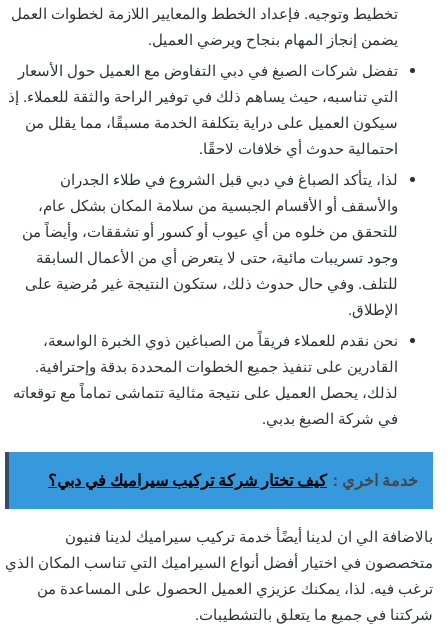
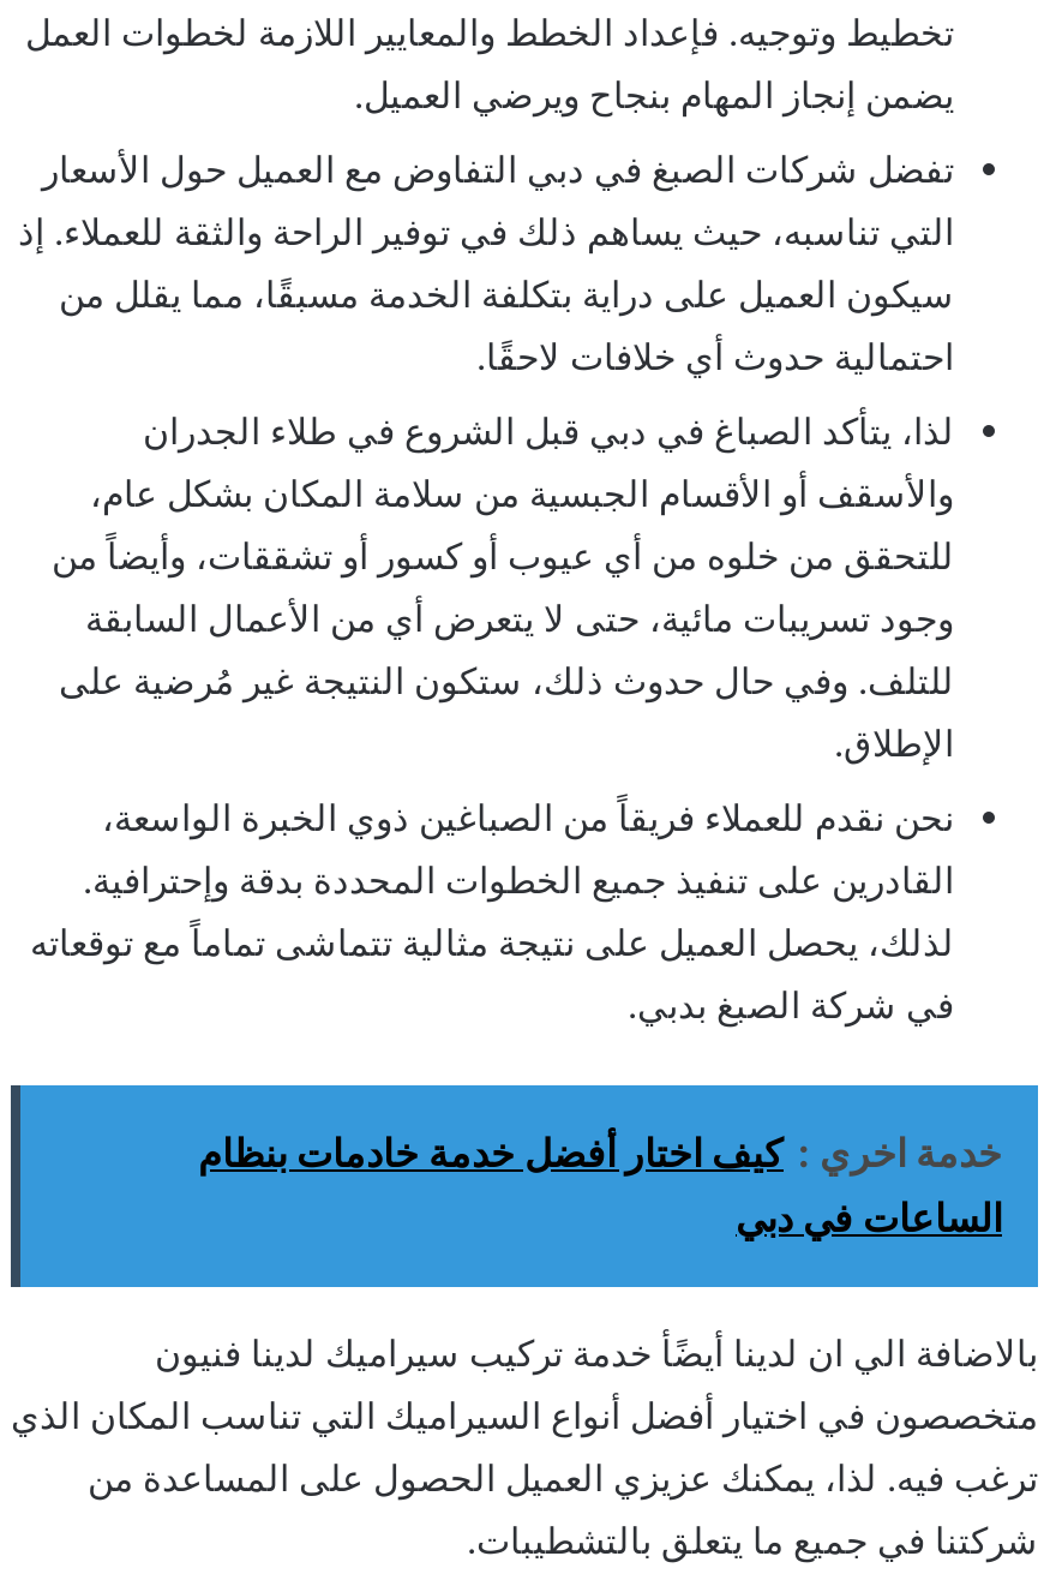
[48,470,418,490] خدمة اخري : كيف تختار شركة تركيب سيراميك في دبي؟ -> [198,1128,1002,1241] خدمة اخري : كيف اختار أفضل خدمة خادمات بنظام | الساعات في دبي

